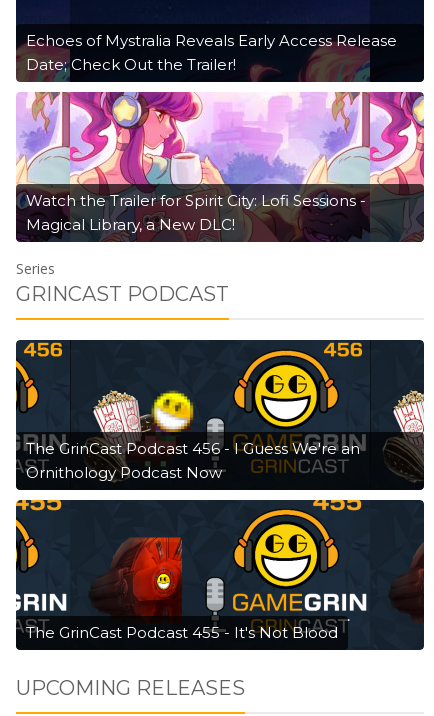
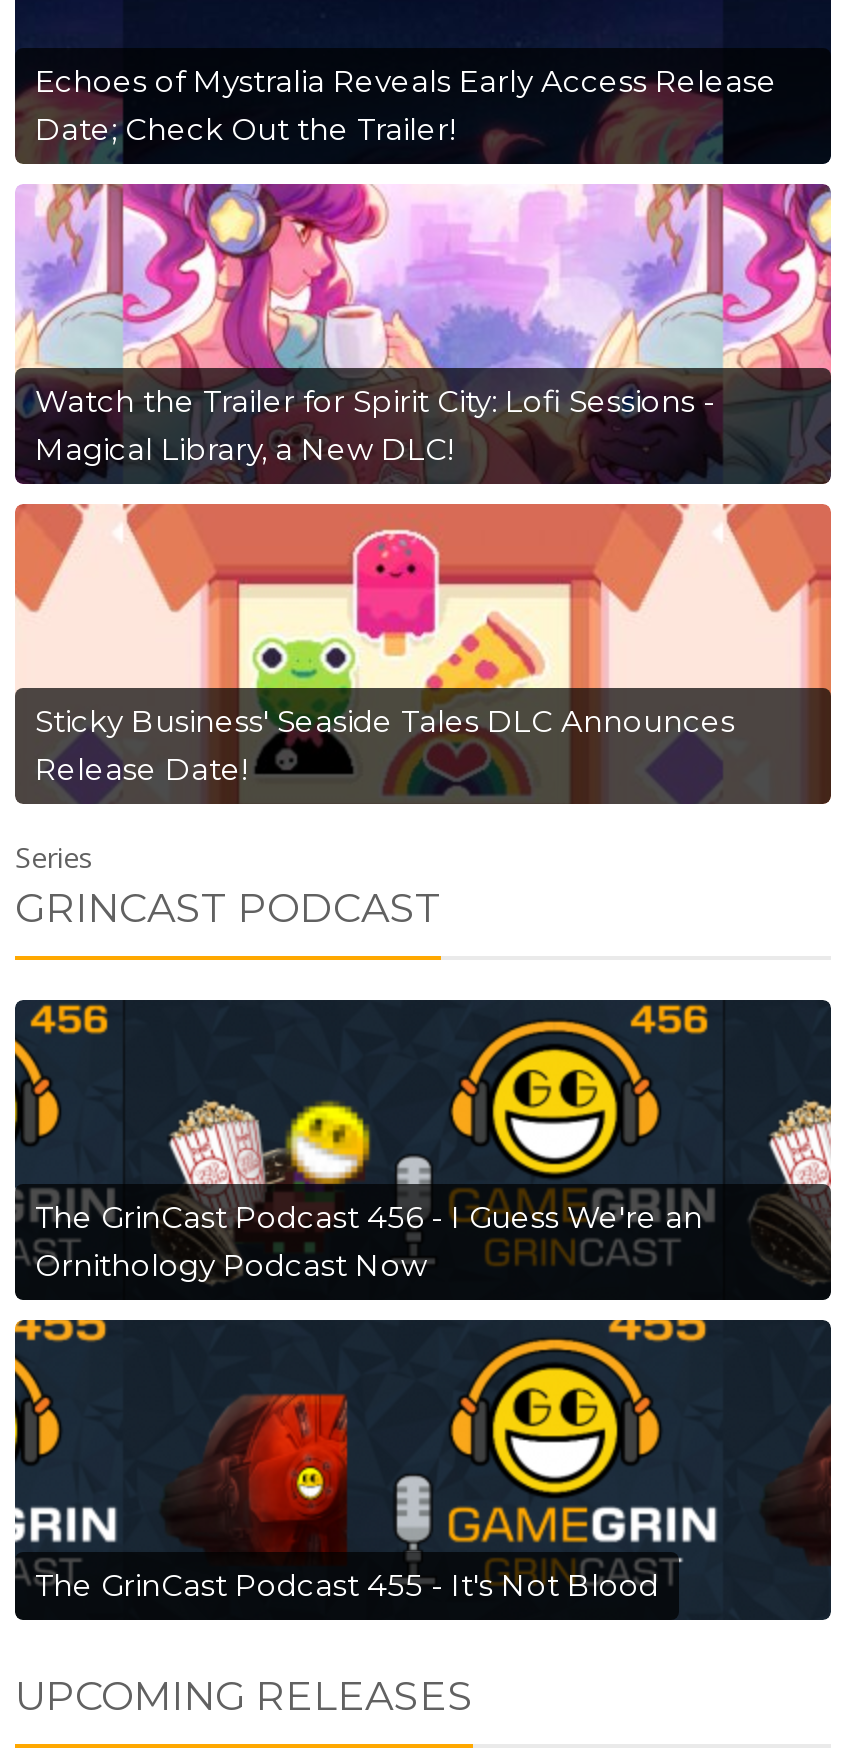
none -> [13,502,833,804] [image] | Sticky Business' Seaside Tales DLC Announces | Release Date!

